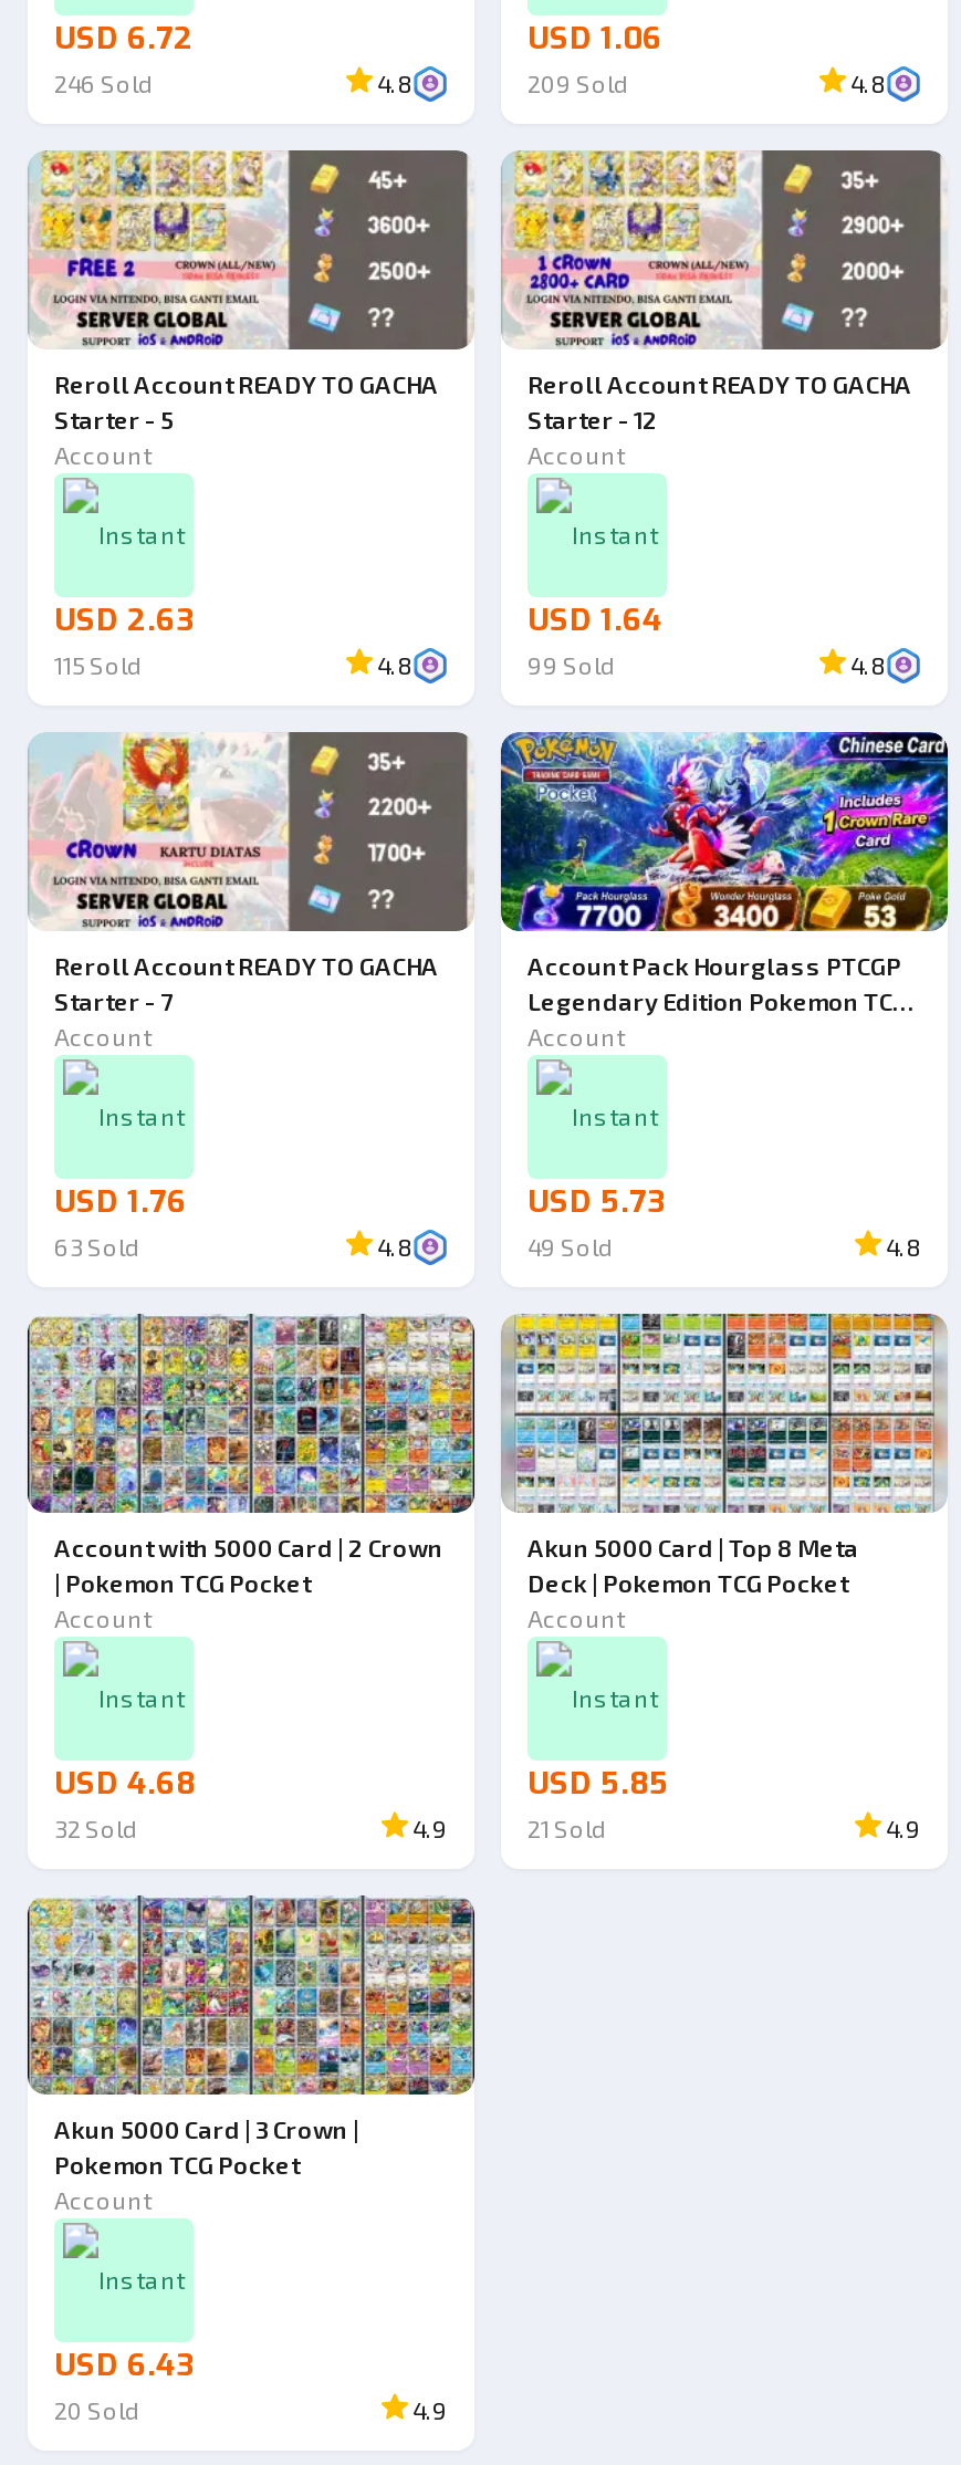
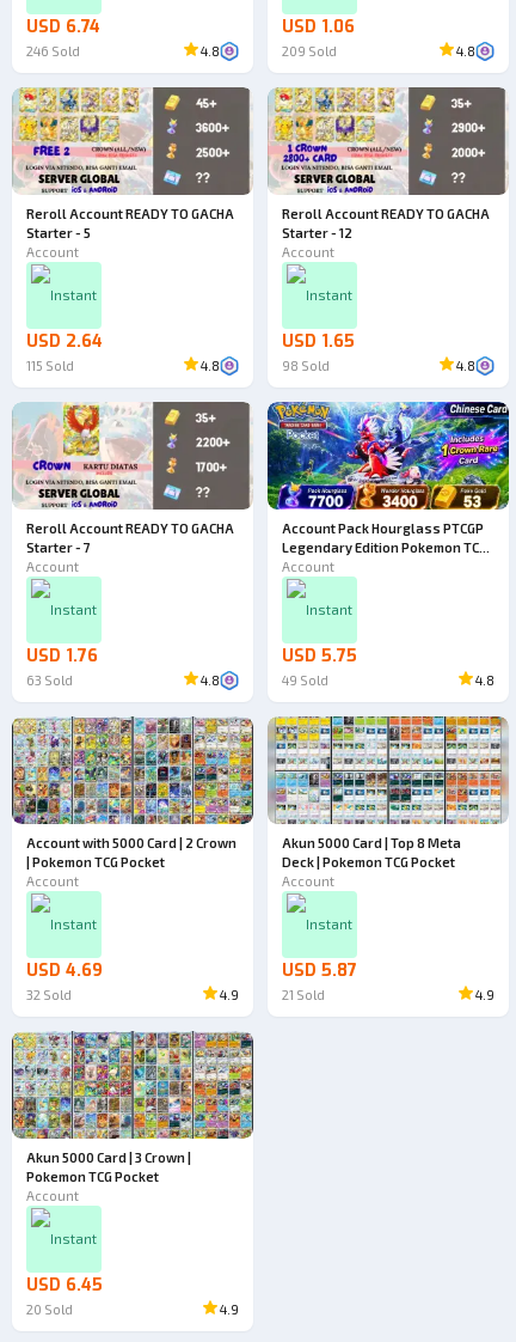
[54,18,194,60] USD 6.72 -> [26,16,100,38] USD 6.74
[54,599,196,641] USD 2.63 -> [26,330,103,353] USD 2.64
[527,599,662,641] USD 1.64 -> [282,330,355,353] USD 1.65
[527,650,616,679] 99 Sold -> [282,358,330,373] 98 Sold
[527,1181,667,1223] USD 5.73 -> [282,645,357,667] USD 5.75
[54,1763,196,1805] USD 4.68 -> [26,959,103,982] USD 4.69
[527,1763,669,1805] USD 5.85 -> [282,959,357,982] USD 5.87
[54,2344,196,2386] USD 6.43 -> [26,1274,103,1297] USD 6.45

